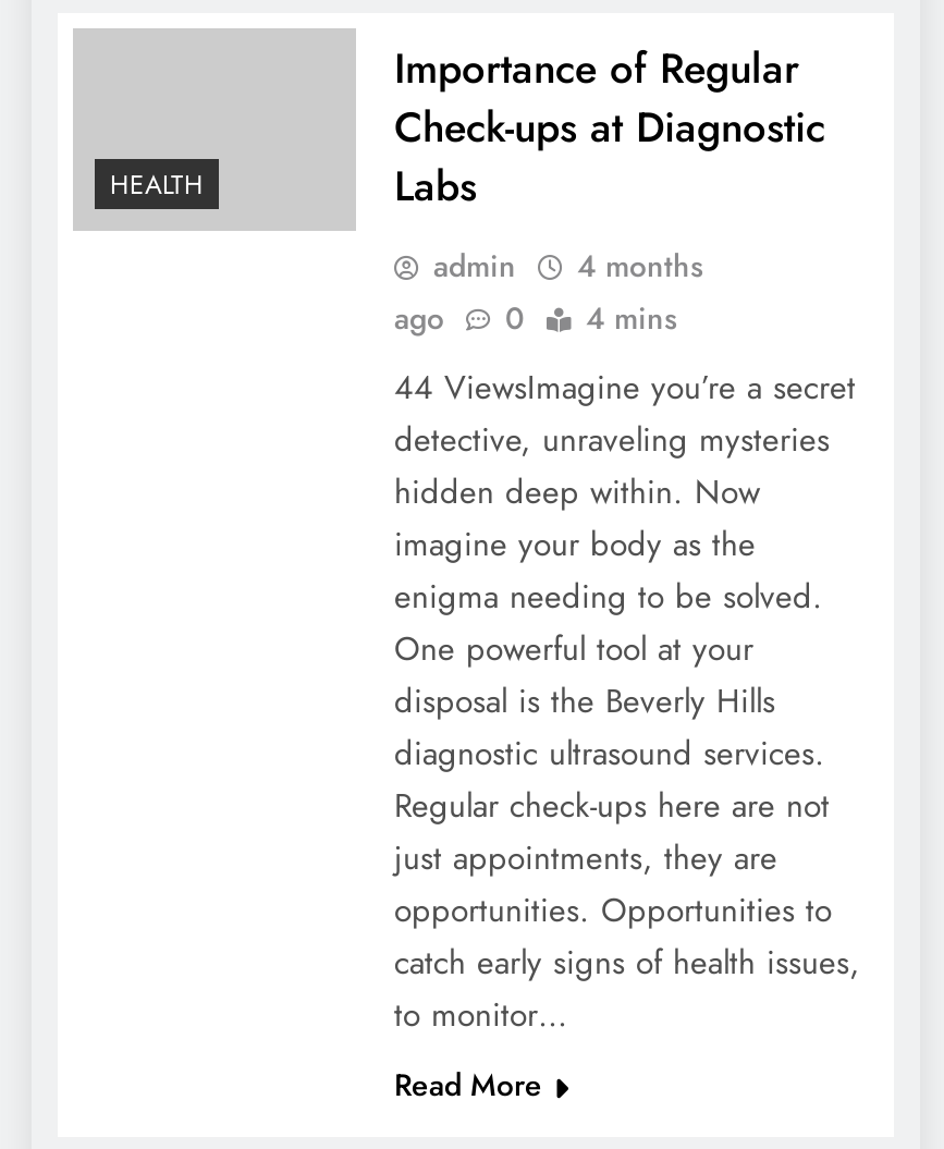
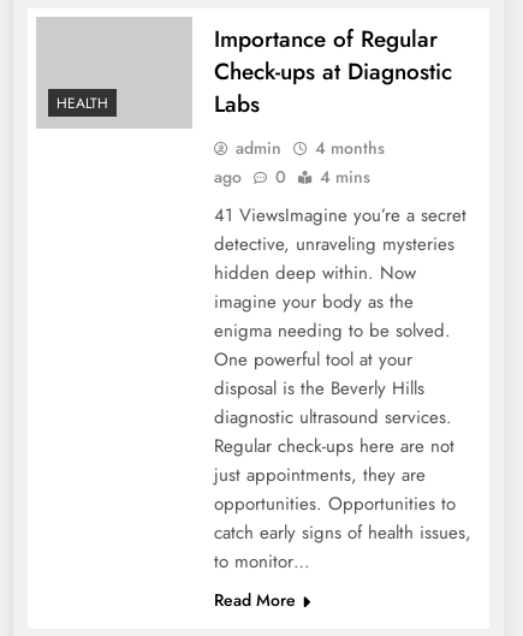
[394,364,856,412] 44 ViewsImagine you’re a secret -> [213,202,466,229] 41 ViewsImagine you’re a secret

